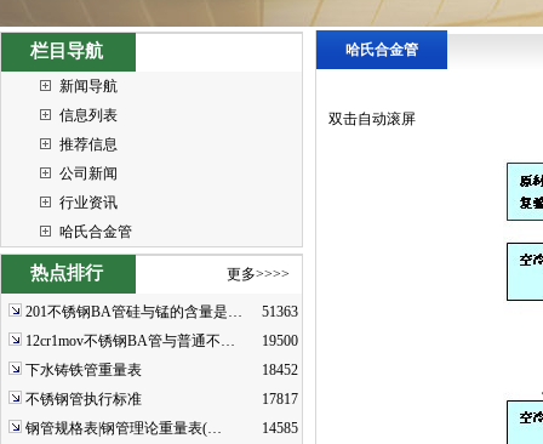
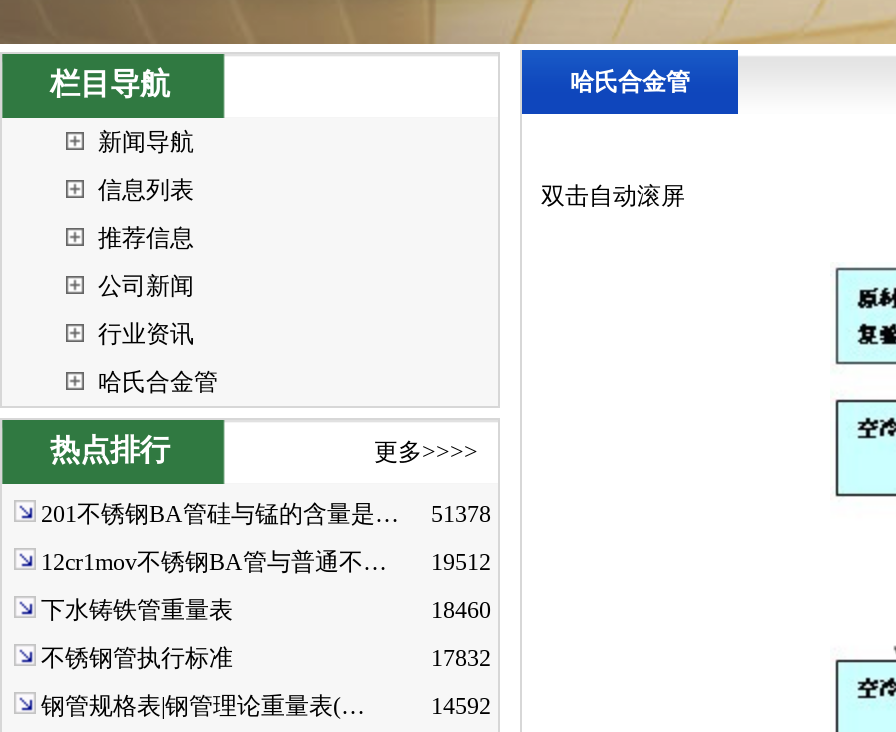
[25,303,298,320] 201不锈钢BA管硅与锰的含量是… 51363 -> [41,500,491,528] 201不锈钢BA管硅与锰的含量是… 51378
[261,332,298,349] 19500 -> [431,548,491,576] 19512
[261,362,298,378] 18452 -> [431,596,491,624] 18460
[261,391,298,408] 17817 -> [431,644,491,672] 17832
[261,420,298,437] 14585 -> [431,692,491,720] 14592

